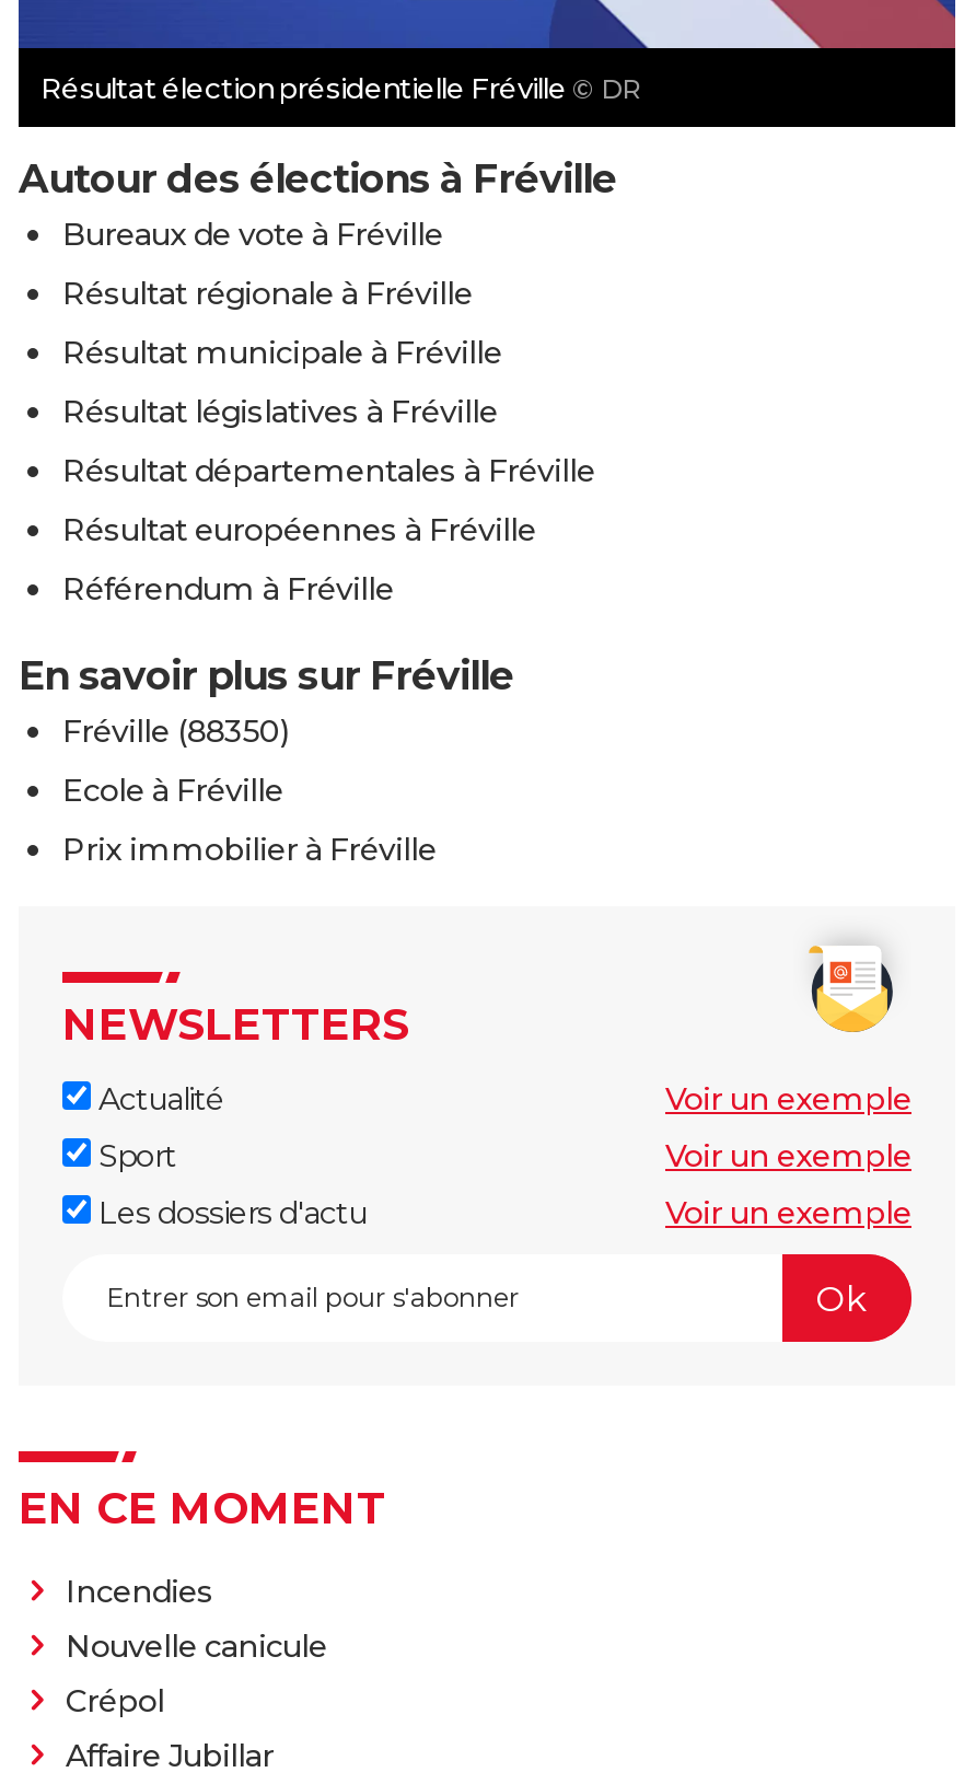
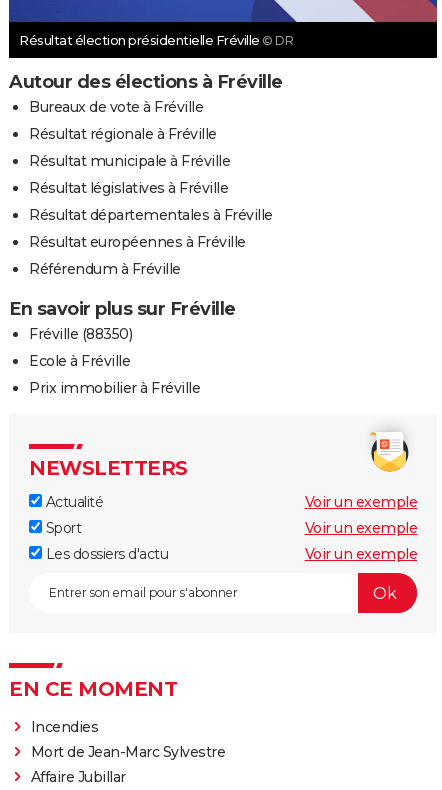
[66,1627,327,1721] Nouvelle canicule | Crépol -> [30,743,225,761] Mort de Jean-Marc Sylvestre

